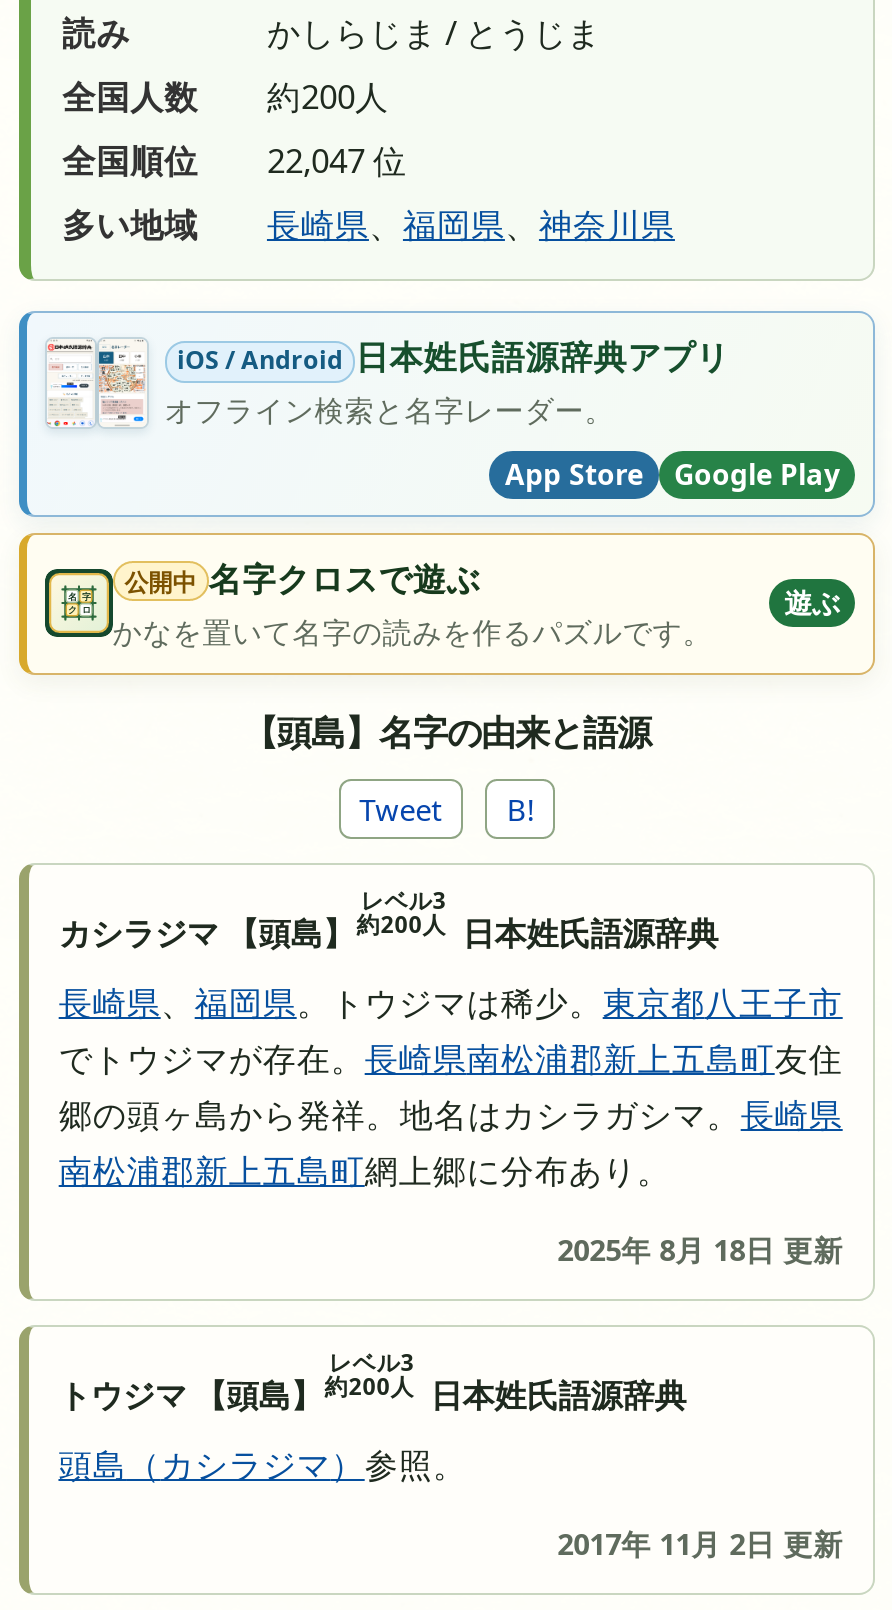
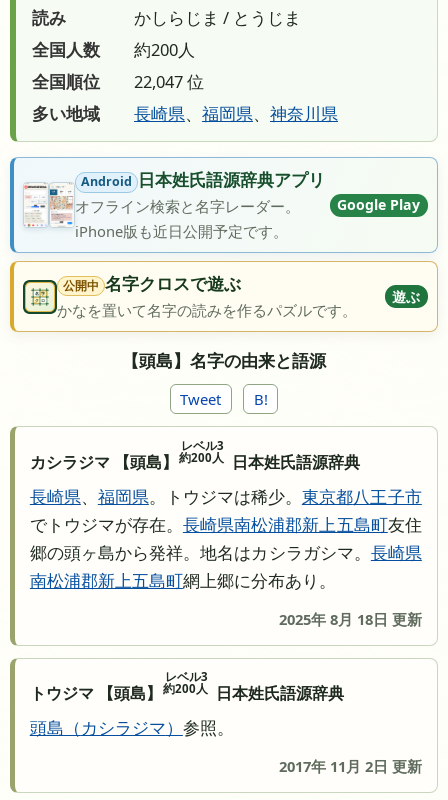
[45,334,730,443] [image] | iOS / Android 日本姓氏語源辞典アプリ -> [24,168,325,227] [image] | Android 日本姓氏語源辞典アプリ
[505,455,643,493] App Store -> [75,221,288,241] iPhone版も近日公開予定です。
moved [674,455,840,493] -> [337,195,420,214]: Google Play

